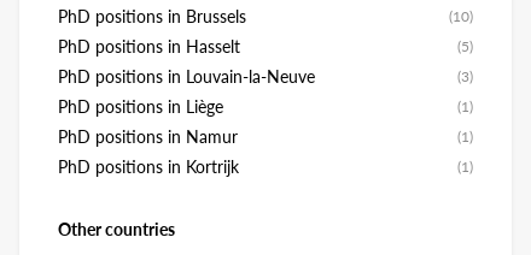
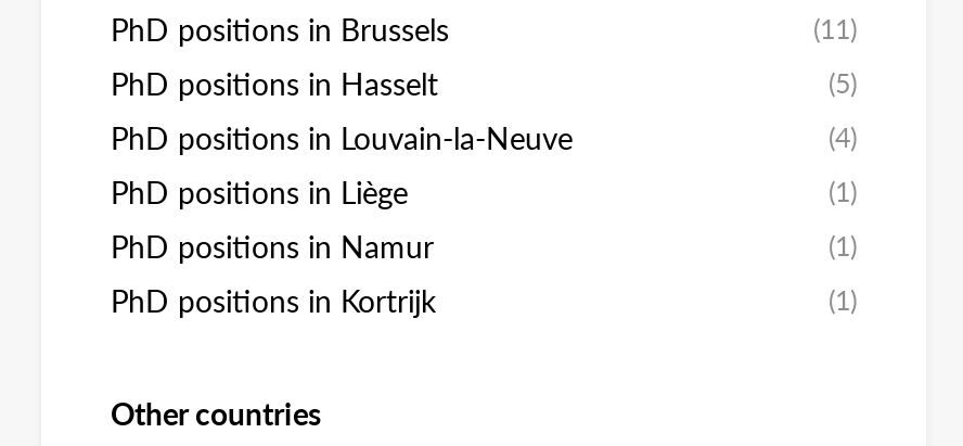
[449,5,473,26] (10) -> [813,9,857,48] (11)
[457,65,473,87] (3) -> [829,117,857,156] (4)

